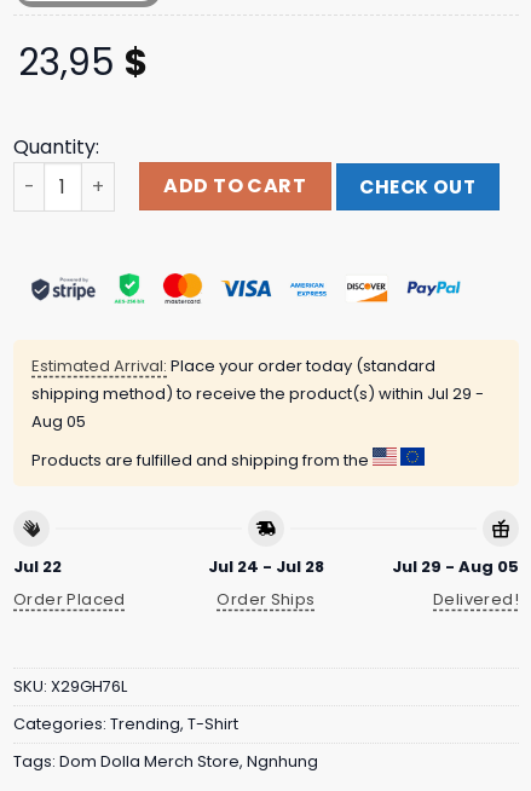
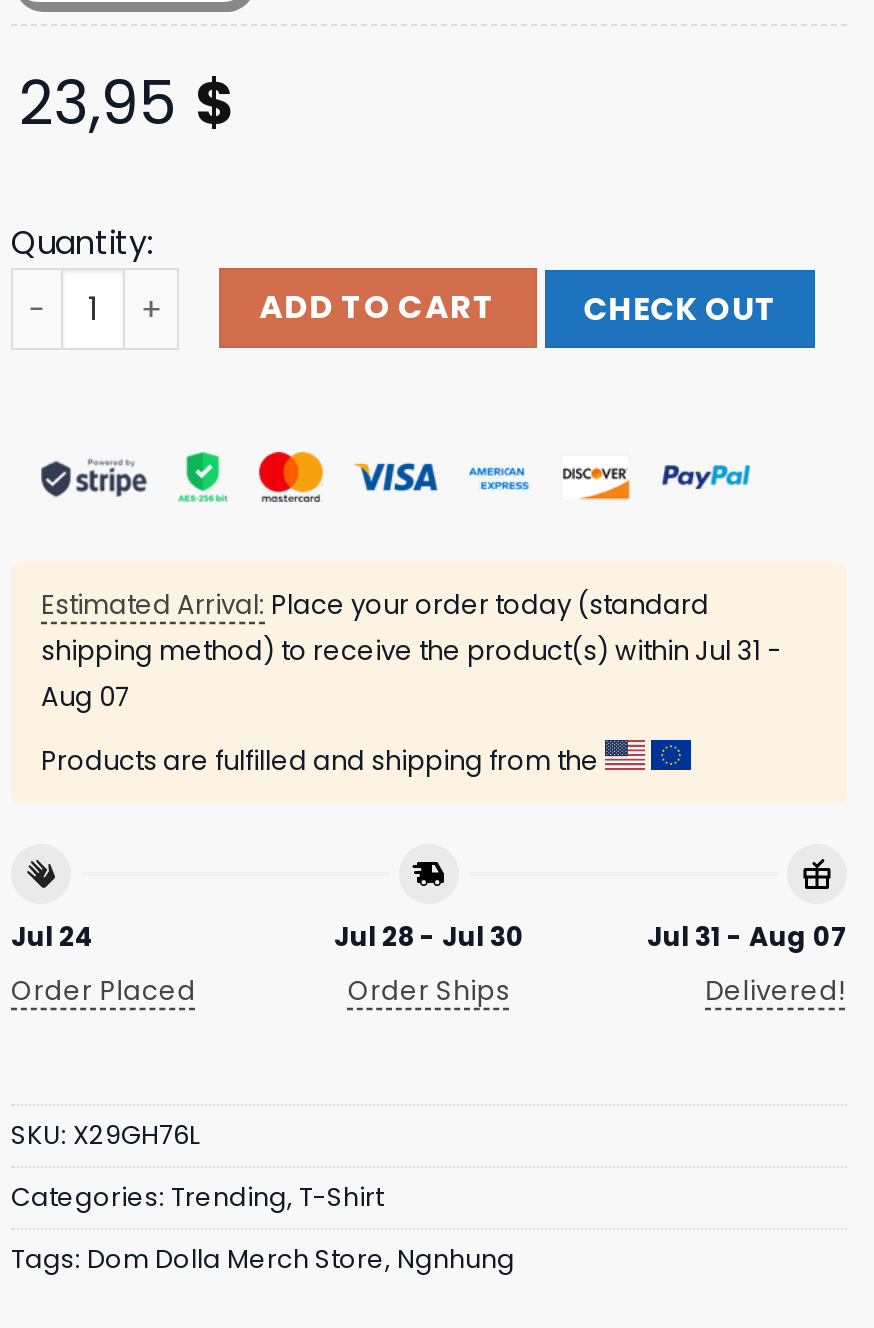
[31,383,484,406] shipping method) to receive the product(s) within Jul 29 - -> [41,633,781,671] shipping method) to receive the product(s) within Jul 31 -
[31,410,86,433] Aug 05 -> [41,679,129,717] Aug 07
[13,555,62,578] Jul 22 -> [11,918,95,956] Jul 24
[208,555,324,578] Jul 24 - Jul 28 -> [334,918,524,956] Jul 28 - Jul 30
[392,555,519,578] Jul 29 - Aug 05 -> [647,918,847,956] Jul 31 - Aug 07

